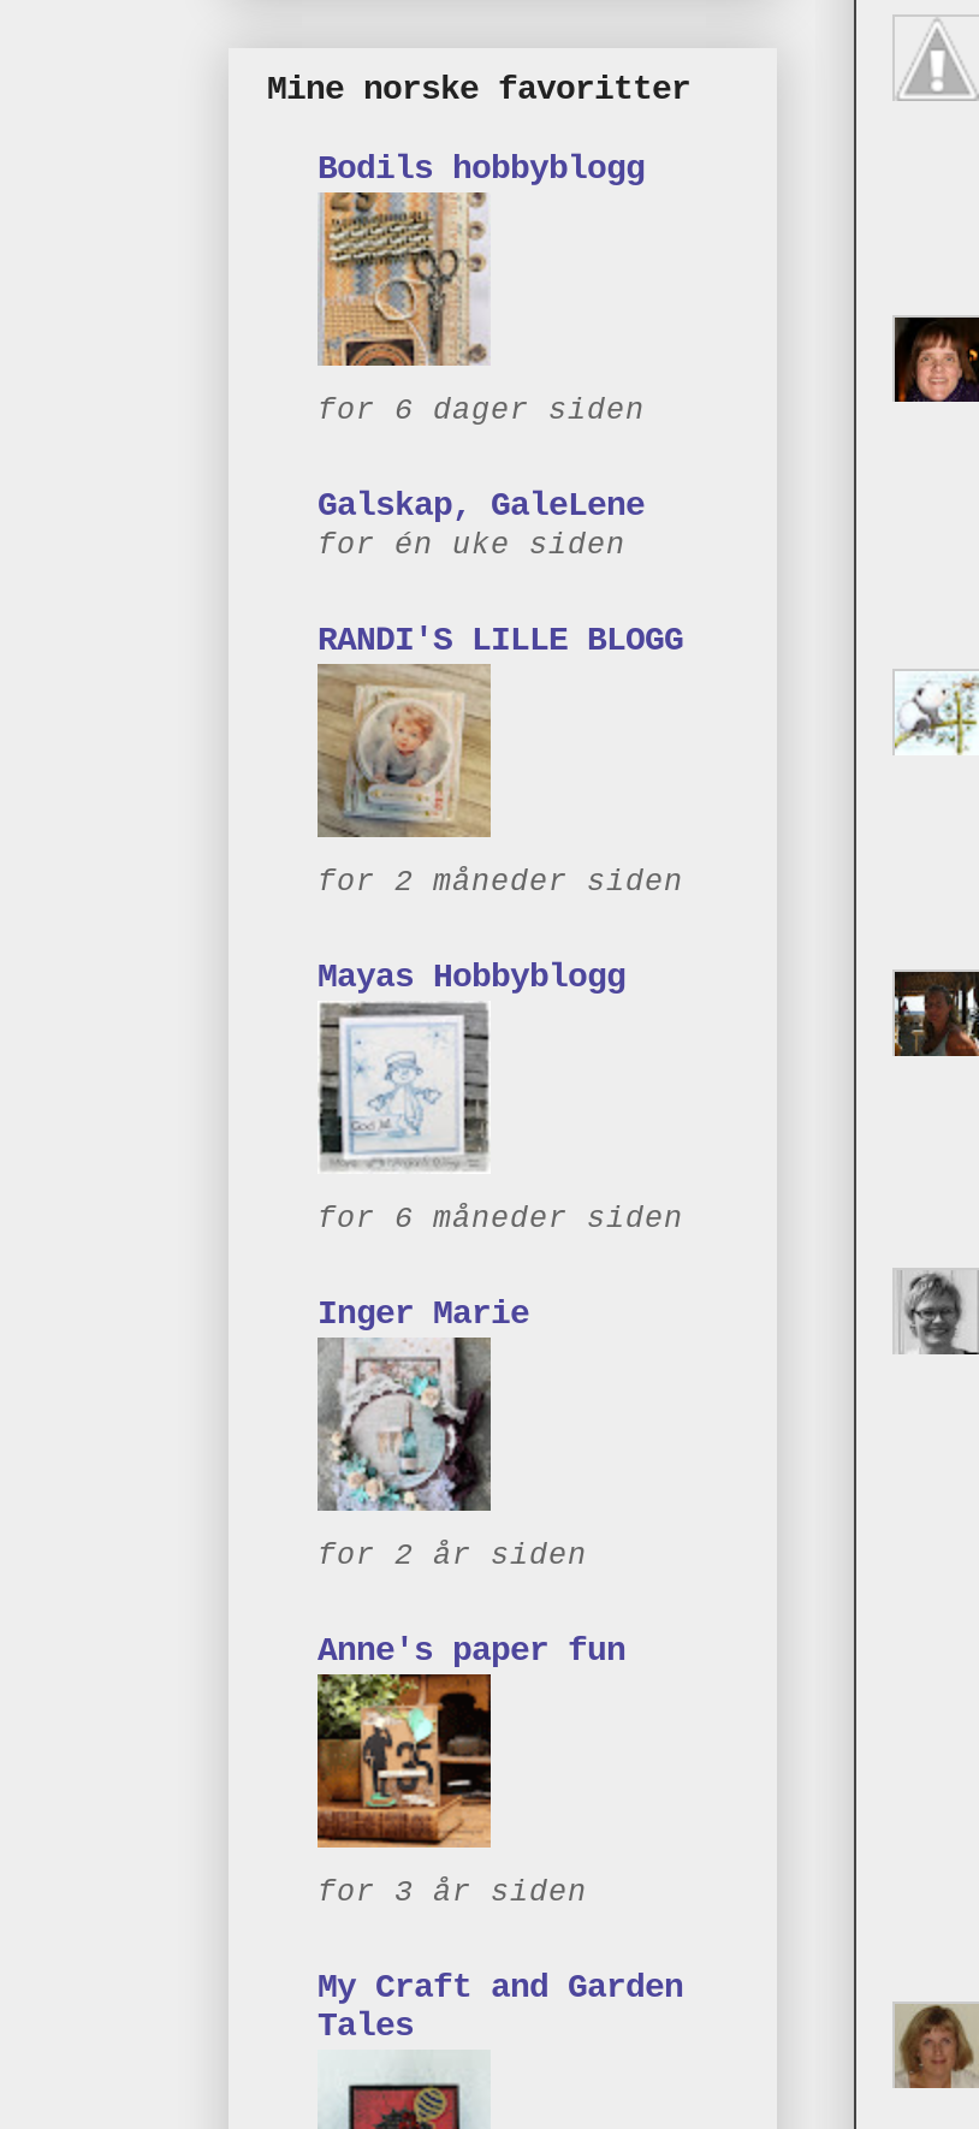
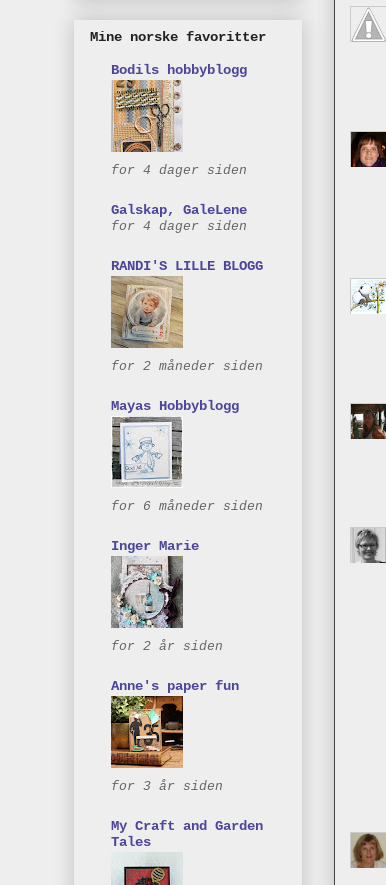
[318,393,645,429] for 6 dager siden -> [111,163,247,178] for 4 dager siden
[318,528,625,564] for én uke siden -> [111,219,247,234] for 4 dager siden

